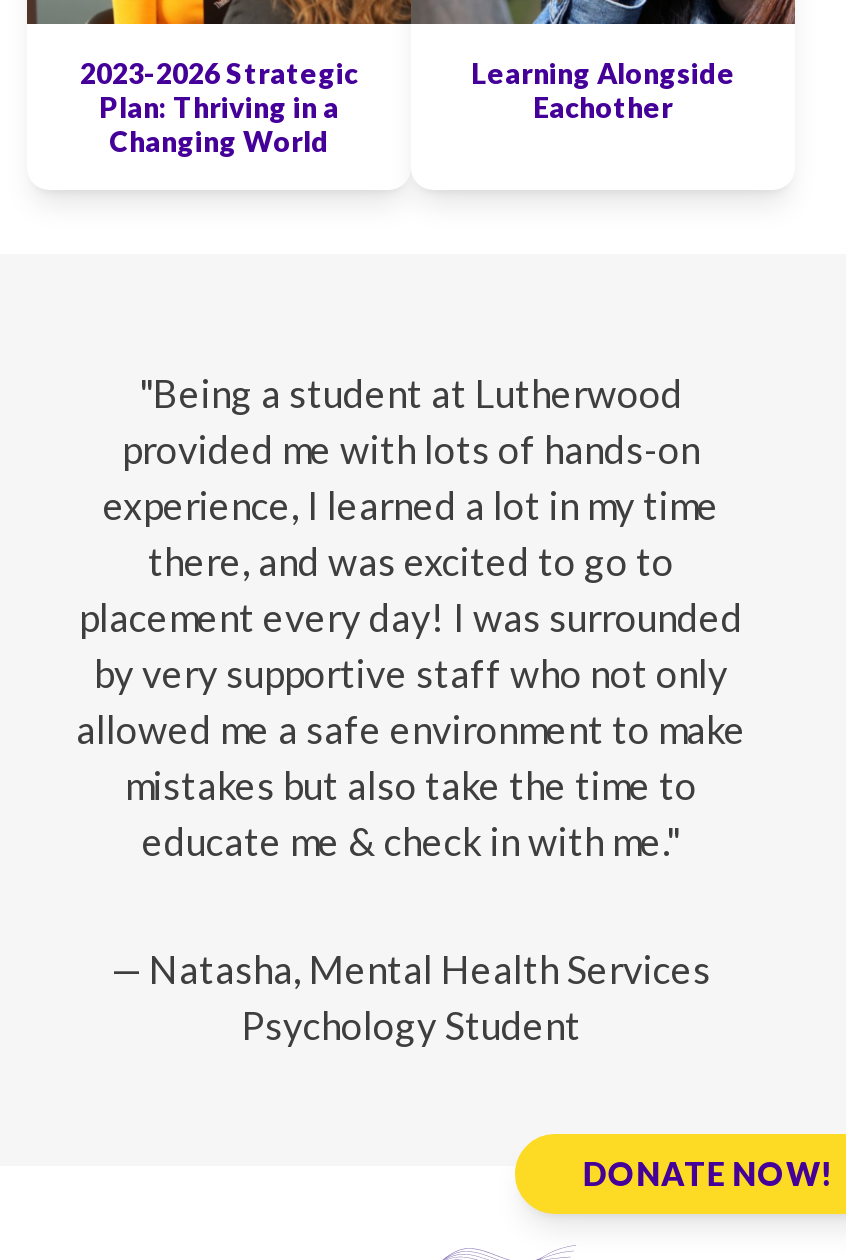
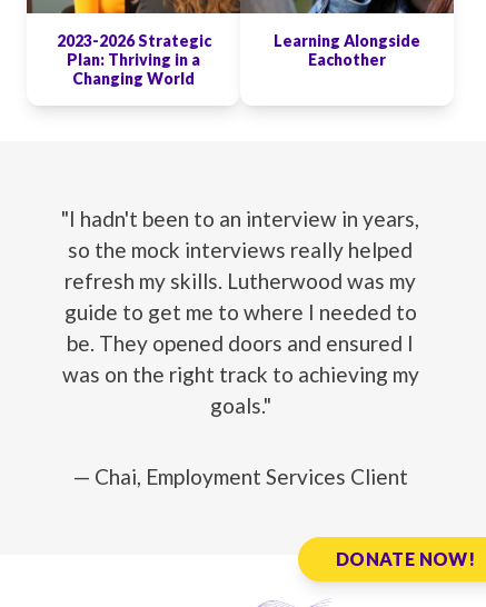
[76,370,746,864] "Being a student at Lutherwood | provided me with lots of hands-on | experience, I learned a lot in my time | there, and was excited to go to | placement every day! I was surrounded | by very supportive staff who not only | allowed me a safe environment to make | mistakes but also take the time to | educate me & check in with me." -> [61,206,419,418] "I hadn't been to an interview in years, | so the mock interviews really helped | refresh my skills. Lutherwood was my | guide to get me to where I needed to | be. They opened doors and ensured I | was on the right track to achieving my | goals."
[111,946,711,1048] — Natasha, Mental Health Services | Psychology Student -> [73,464,408,489] — Chai, Employment Services Client

